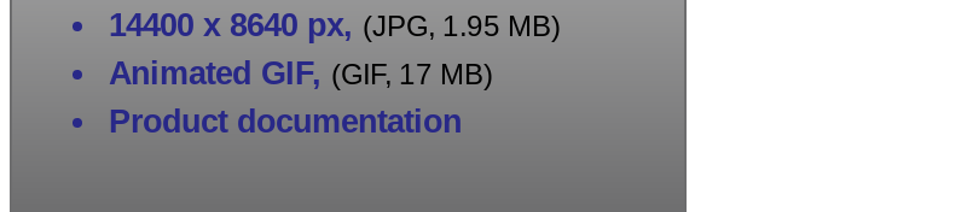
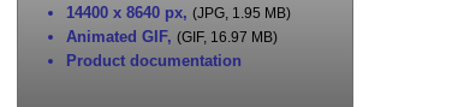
[109,56,493,92] Animated GIF, (GIF, 17 MB) -> [66,28,278,46] Animated GIF, (GIF, 16.97 MB)

